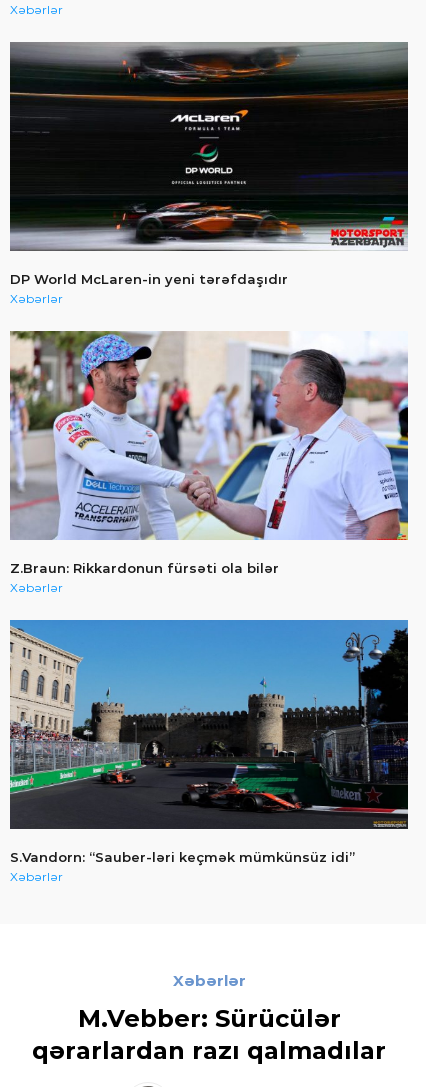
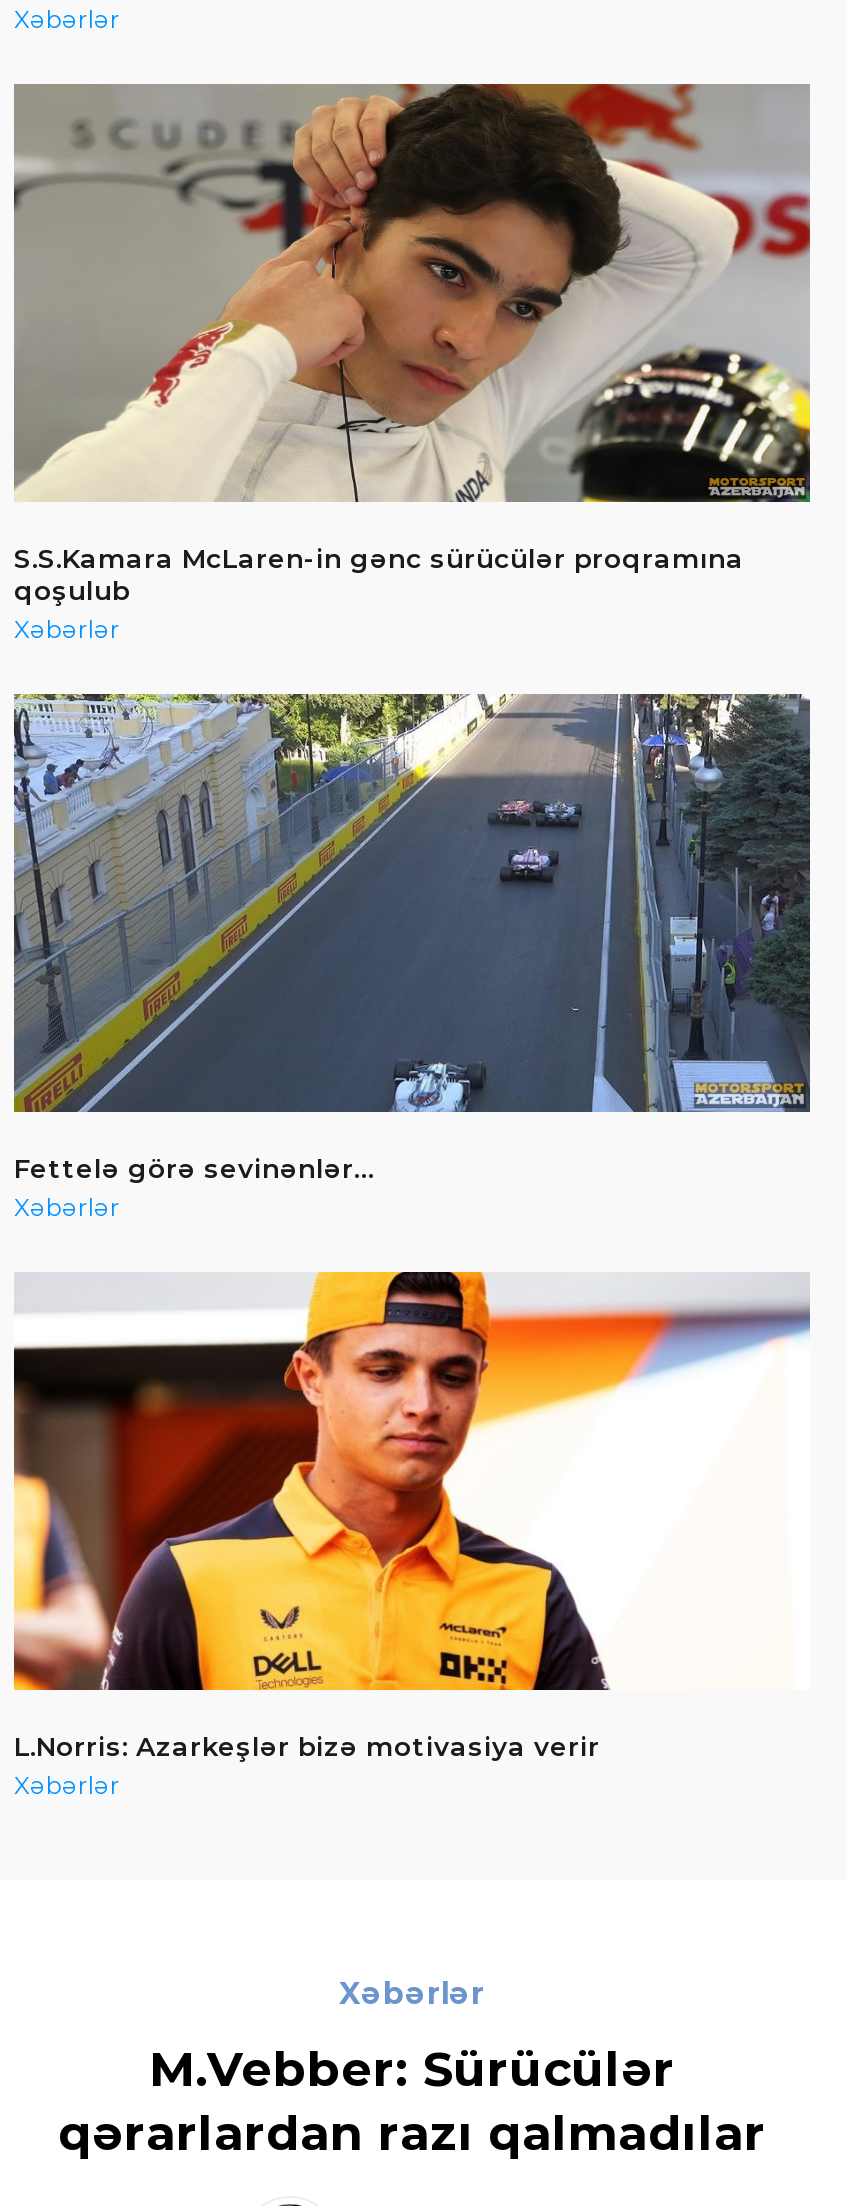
[10,42,409,287] [image] | DP World McLaren-in yeni tərəfdaşıdır -> [14,82,812,606] [image] | S.S.Kamara McLaren-in gənc sürücülər proqramına | qoşulub
[10,331,409,576] [image] | Z.Braun: Rikkardonun fürsəti ola bilər -> [12,692,812,1184] [image] | Fettelə görə sevinənlər…
[9,619,409,865] [image] | S.Vandorn: “Sauber-ləri keçmək mümkünsüz idi” -> [12,1270,810,1762] [image] | L.Norris: Azarkeşlər bizə motivasiya verir

